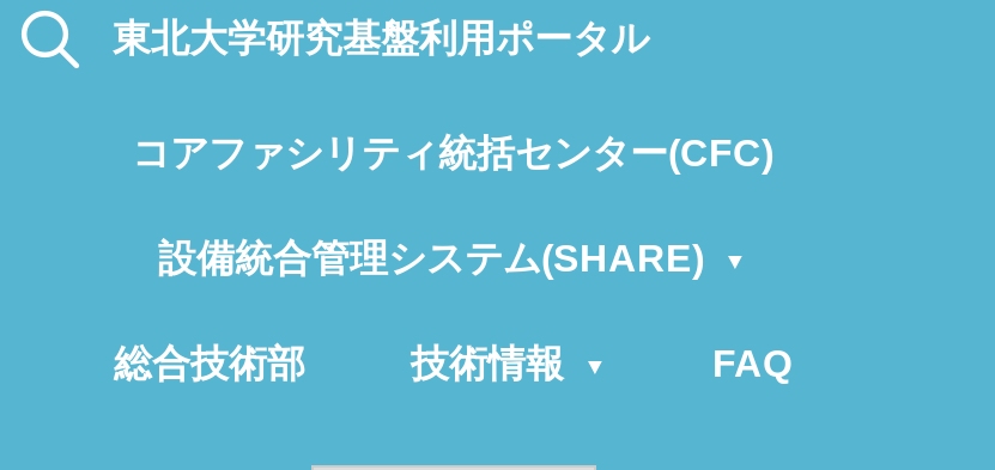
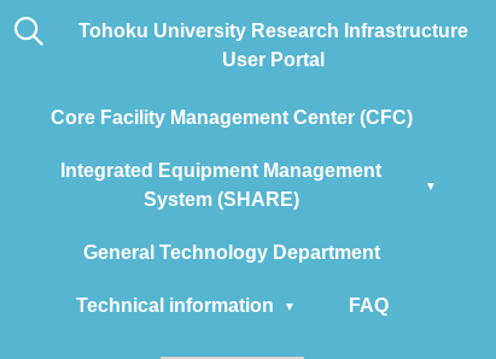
[113,18,773,384] 東北大学研究基盤利用ポータル | コアファシリティ統括センター(CFC) | 設備統合管理システム(SHARE) | 総合技術部 | 技術情報 -> [51,20,468,316] Tohoku University Research Infrastructure | User Portal | Core Facility Management Center (CFC) | Integrated Equipment Management | System (SHARE) | General Technology Department | Technical information

